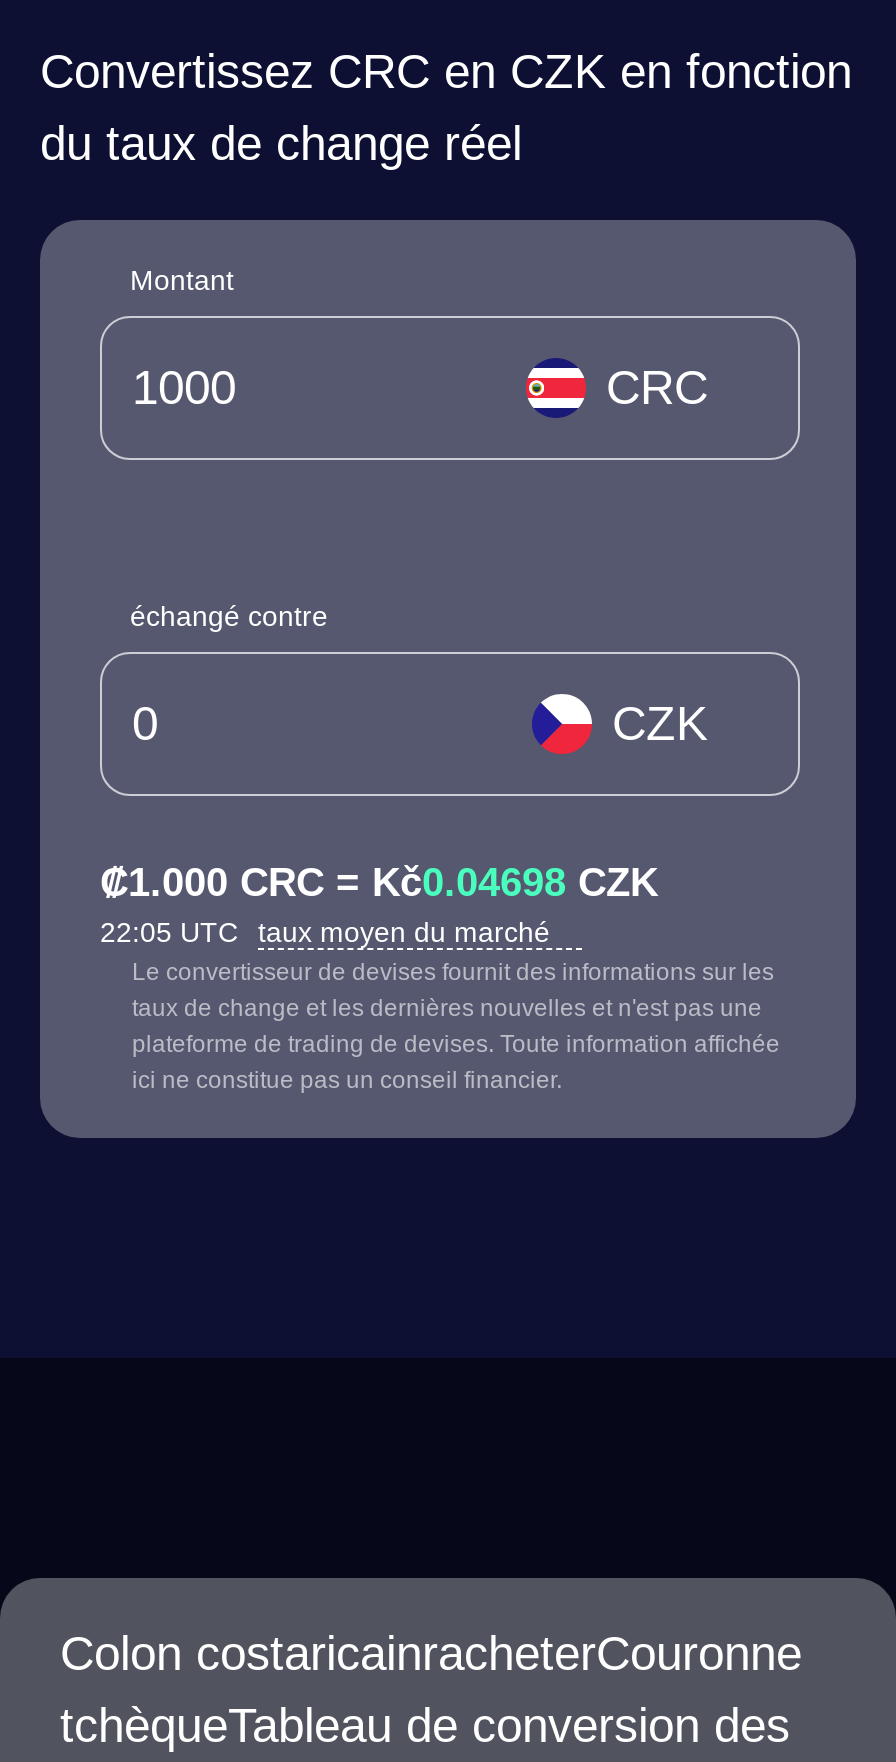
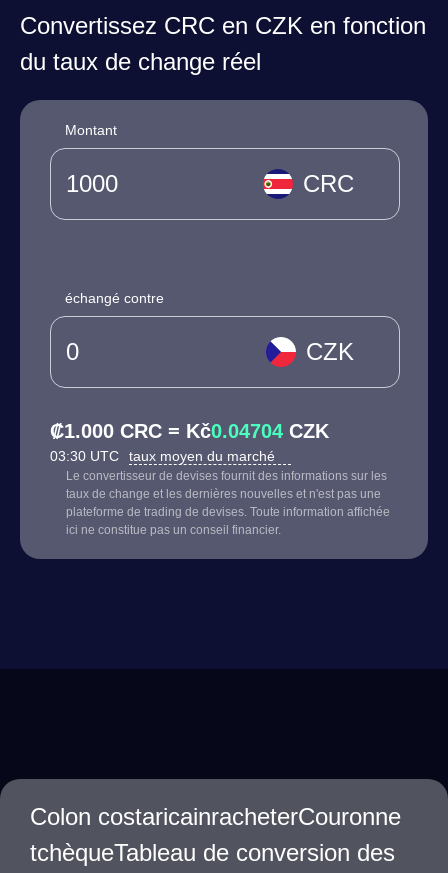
[100,860,658,904] ₡1.000 CRC = Kč0.04698 CZK -> [50,420,329,442] ₡1.000 CRC = Kč0.04704 CZK
[100,916,558,948] 22:05 UTC taux moyen du marché -> [50,448,279,464] 03:30 UTC taux moyen du marché

